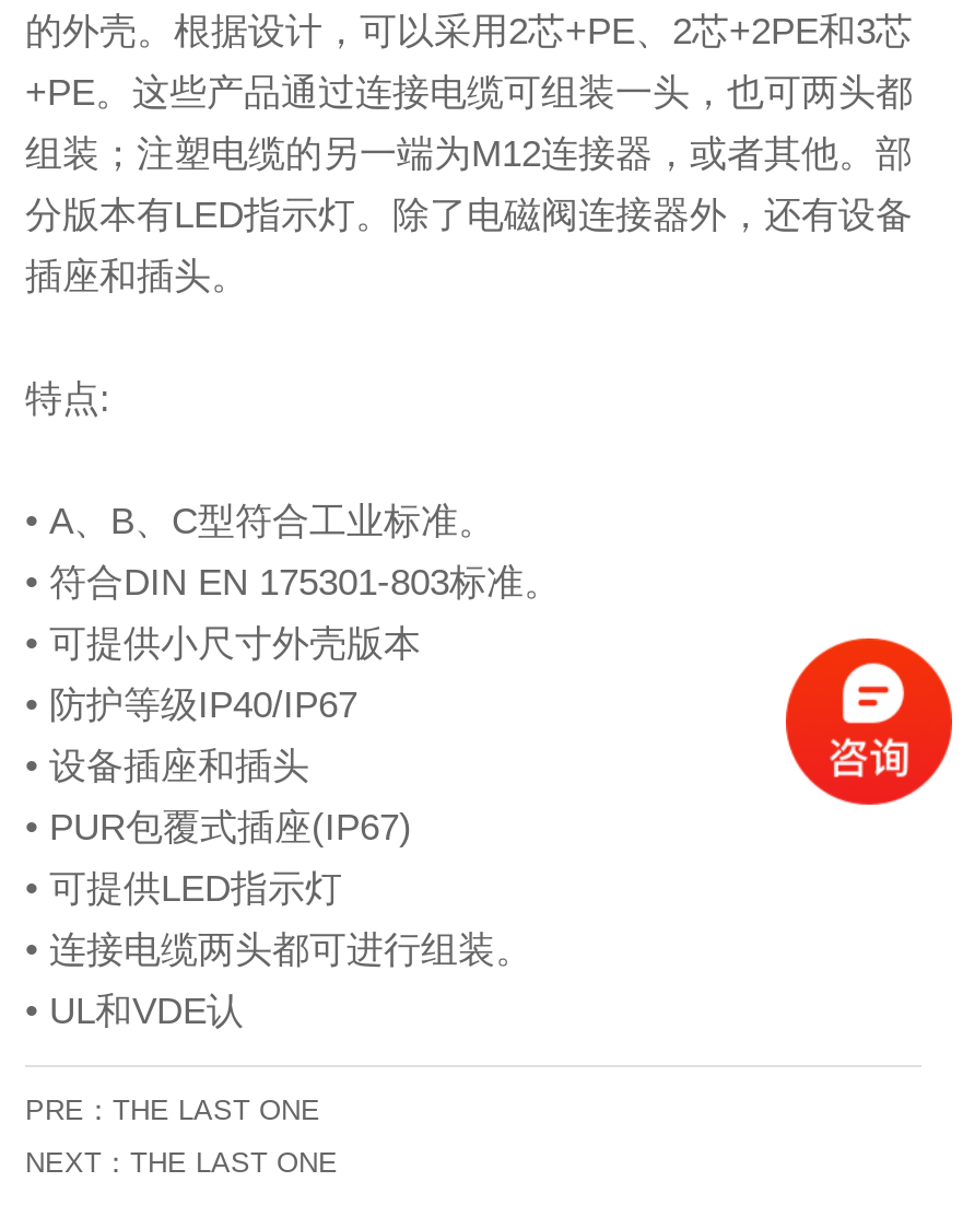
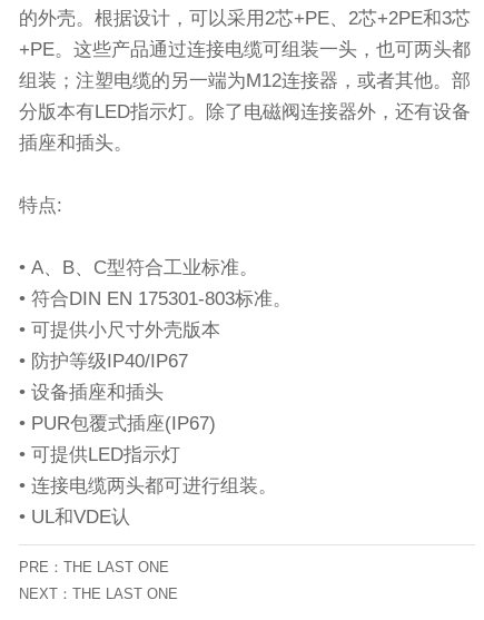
[784,636,954,807] [image] -> none

